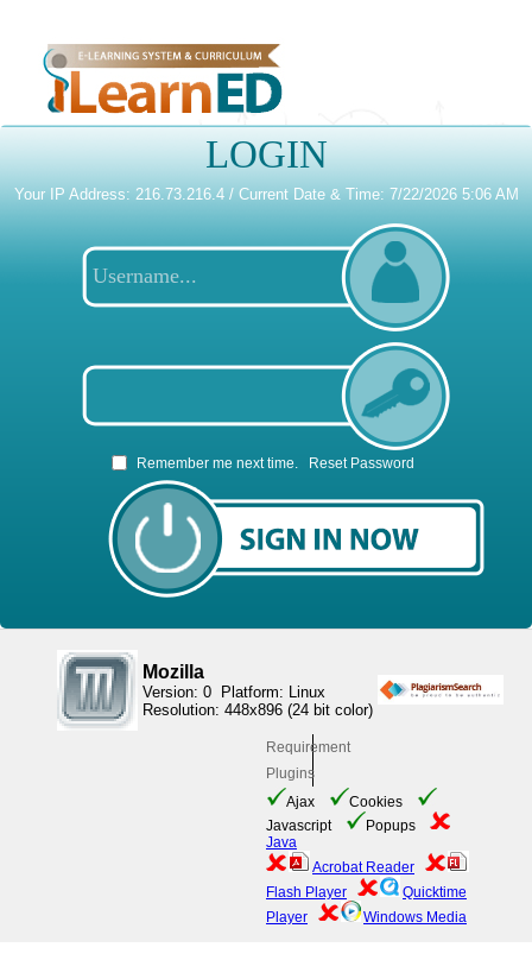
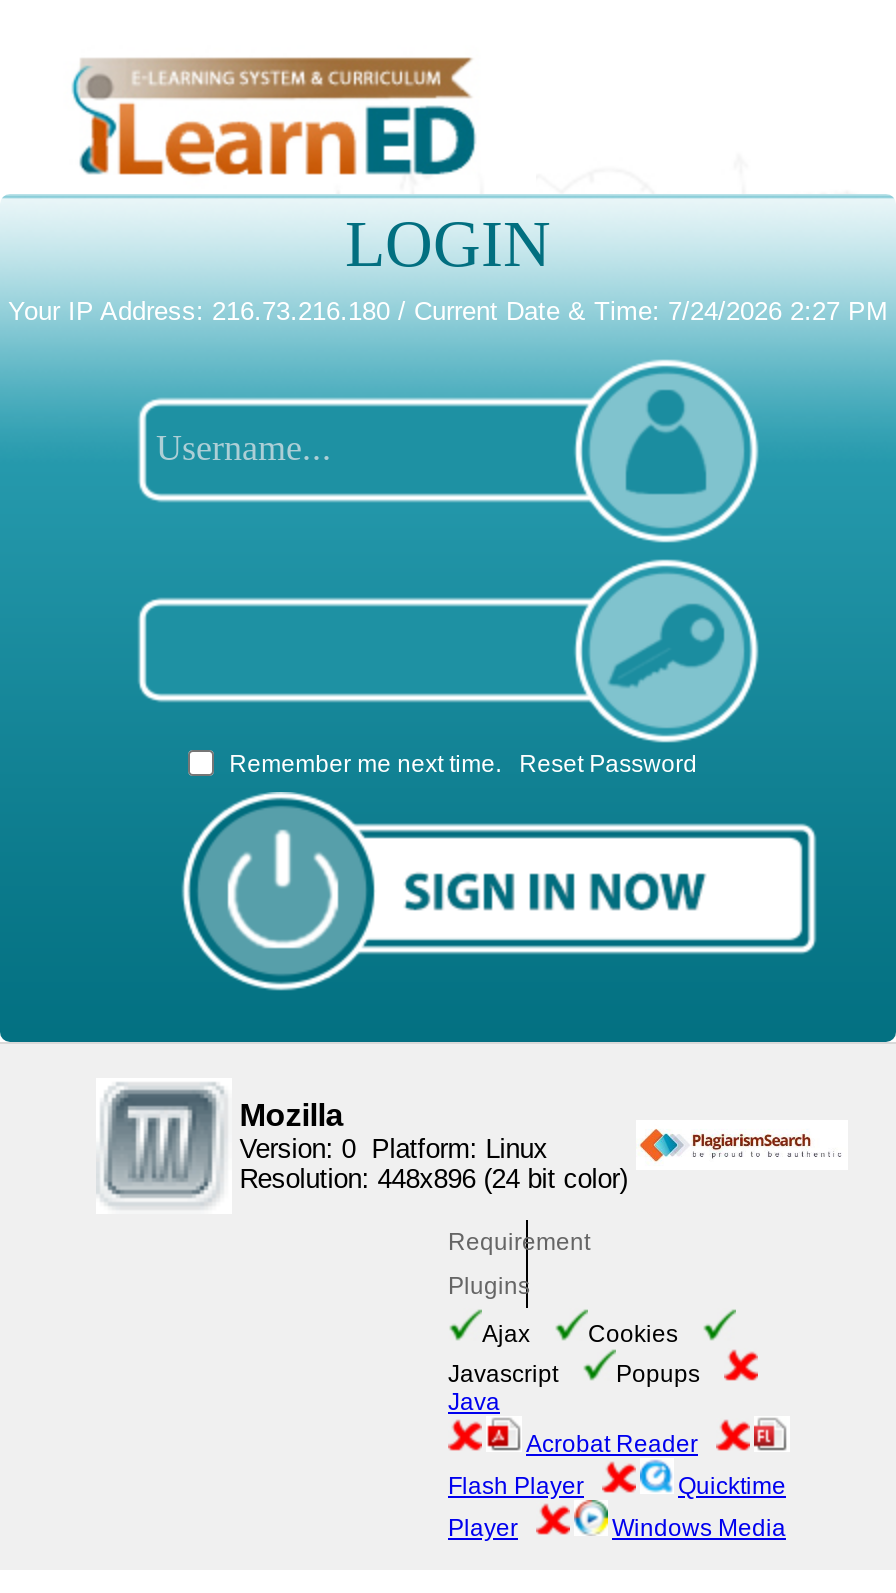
[14,185,518,203] Your IP Address: 216.73.216.4 / Current Date & Time: 7/22/2026 5:06 AM -> [8,296,888,326] Your IP Address: 216.73.216.180 / Current Date & Time: 7/24/2026 2:27 PM

